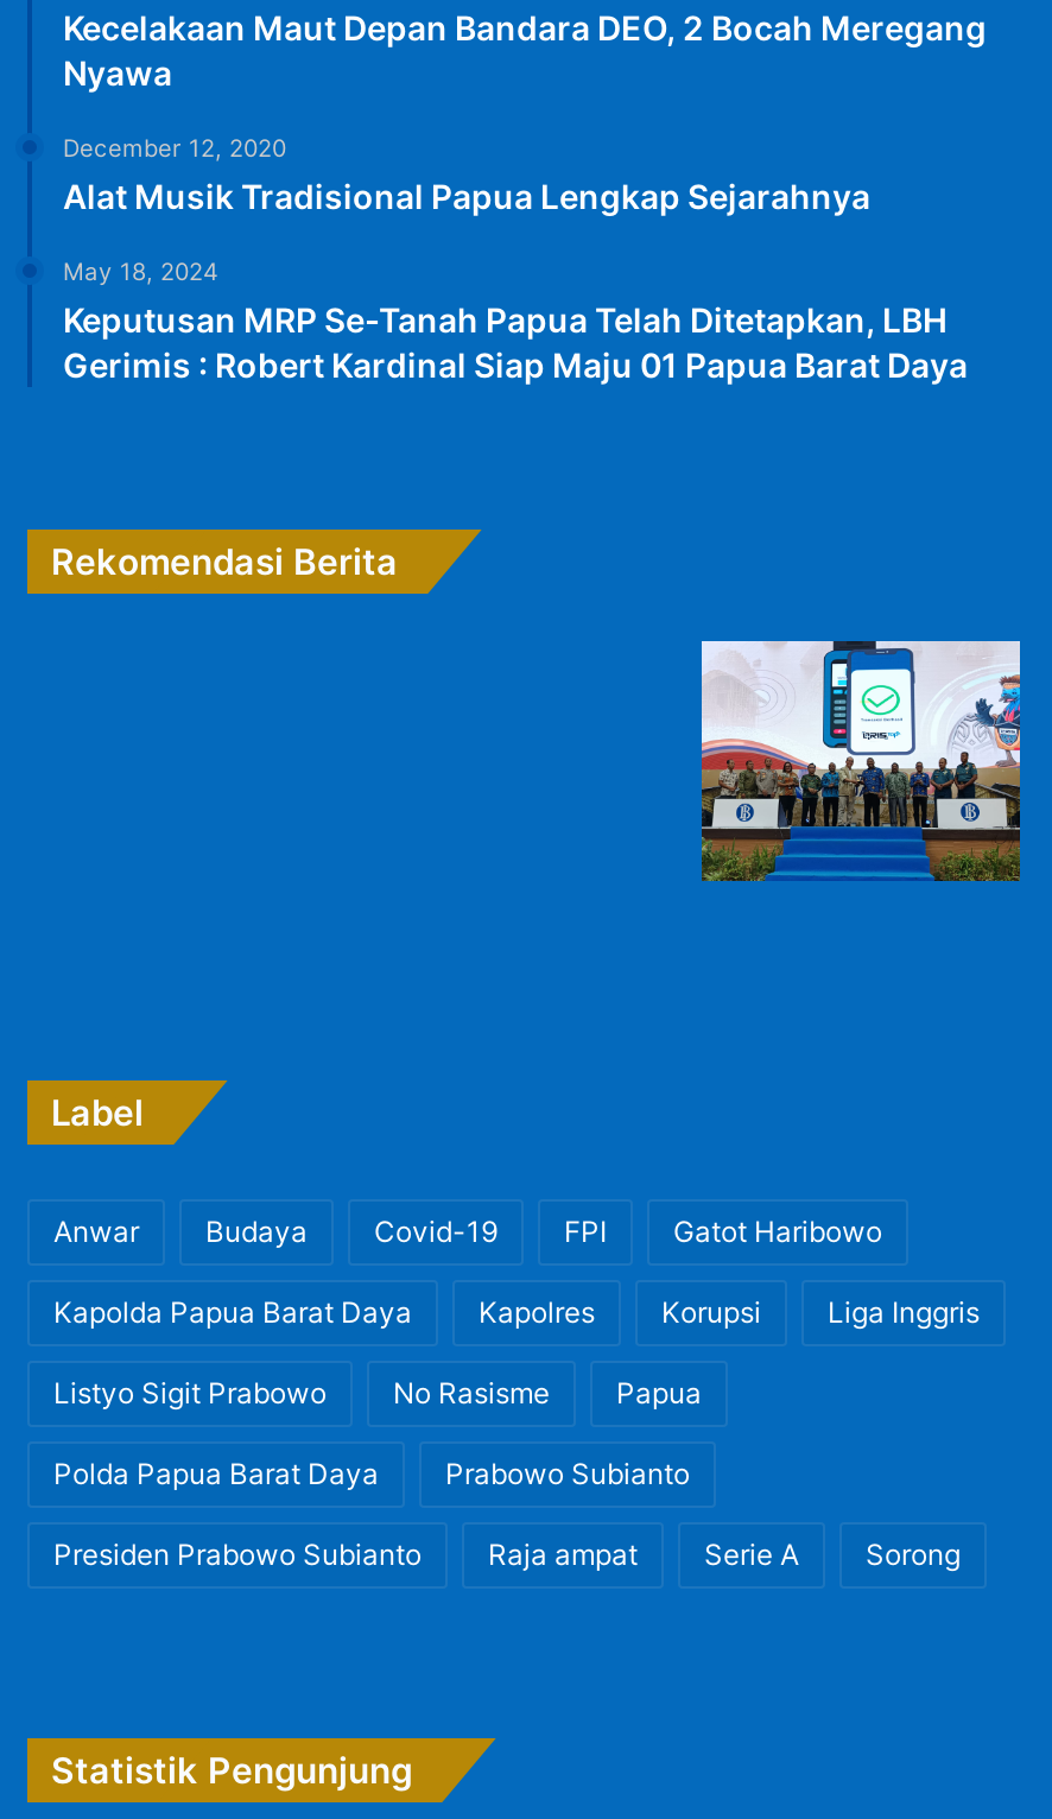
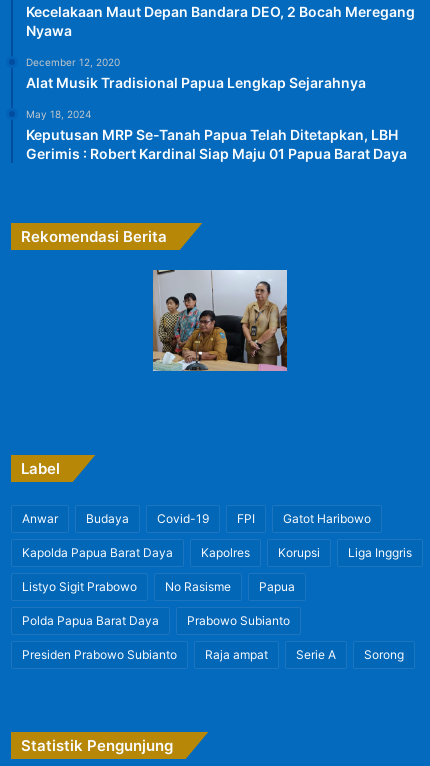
none -> [152,269,288,372] [image]
[699,639,1022,883] [image] -> none

